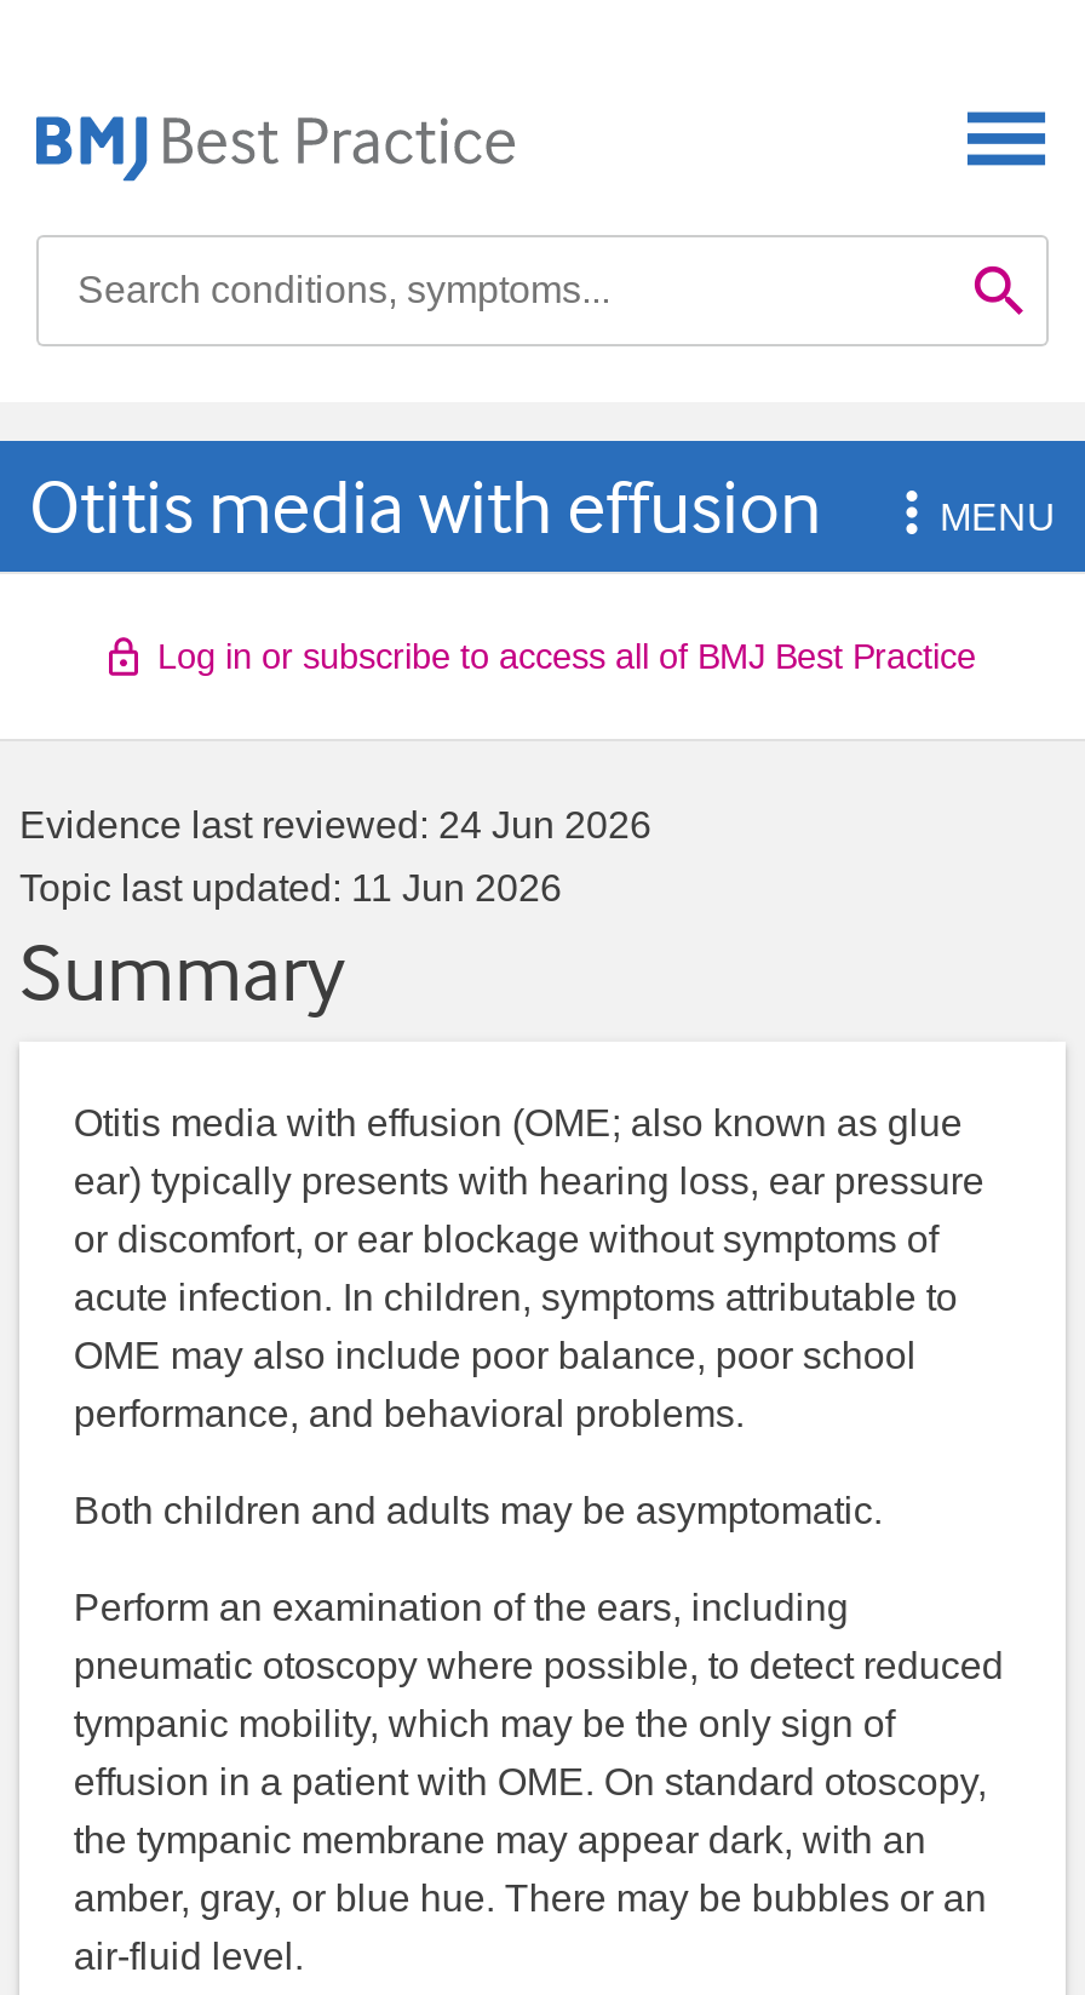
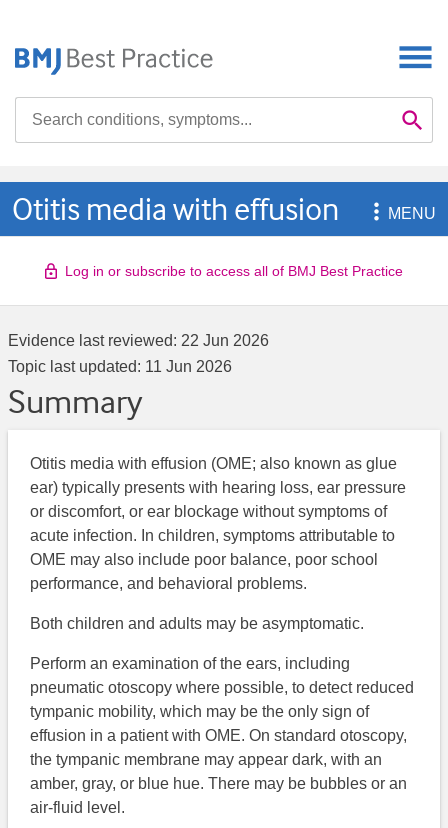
[19,804,651,845] Evidence last reviewed: 24 Jun 2026 -> [8,332,269,349] Evidence last reviewed: 22 Jun 2026

